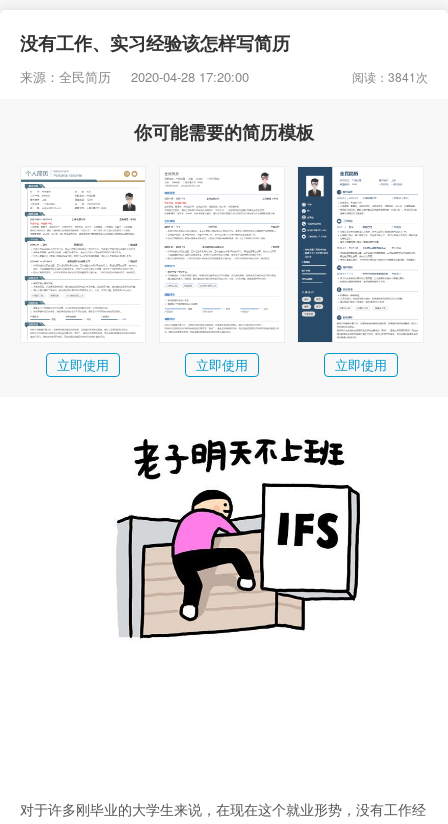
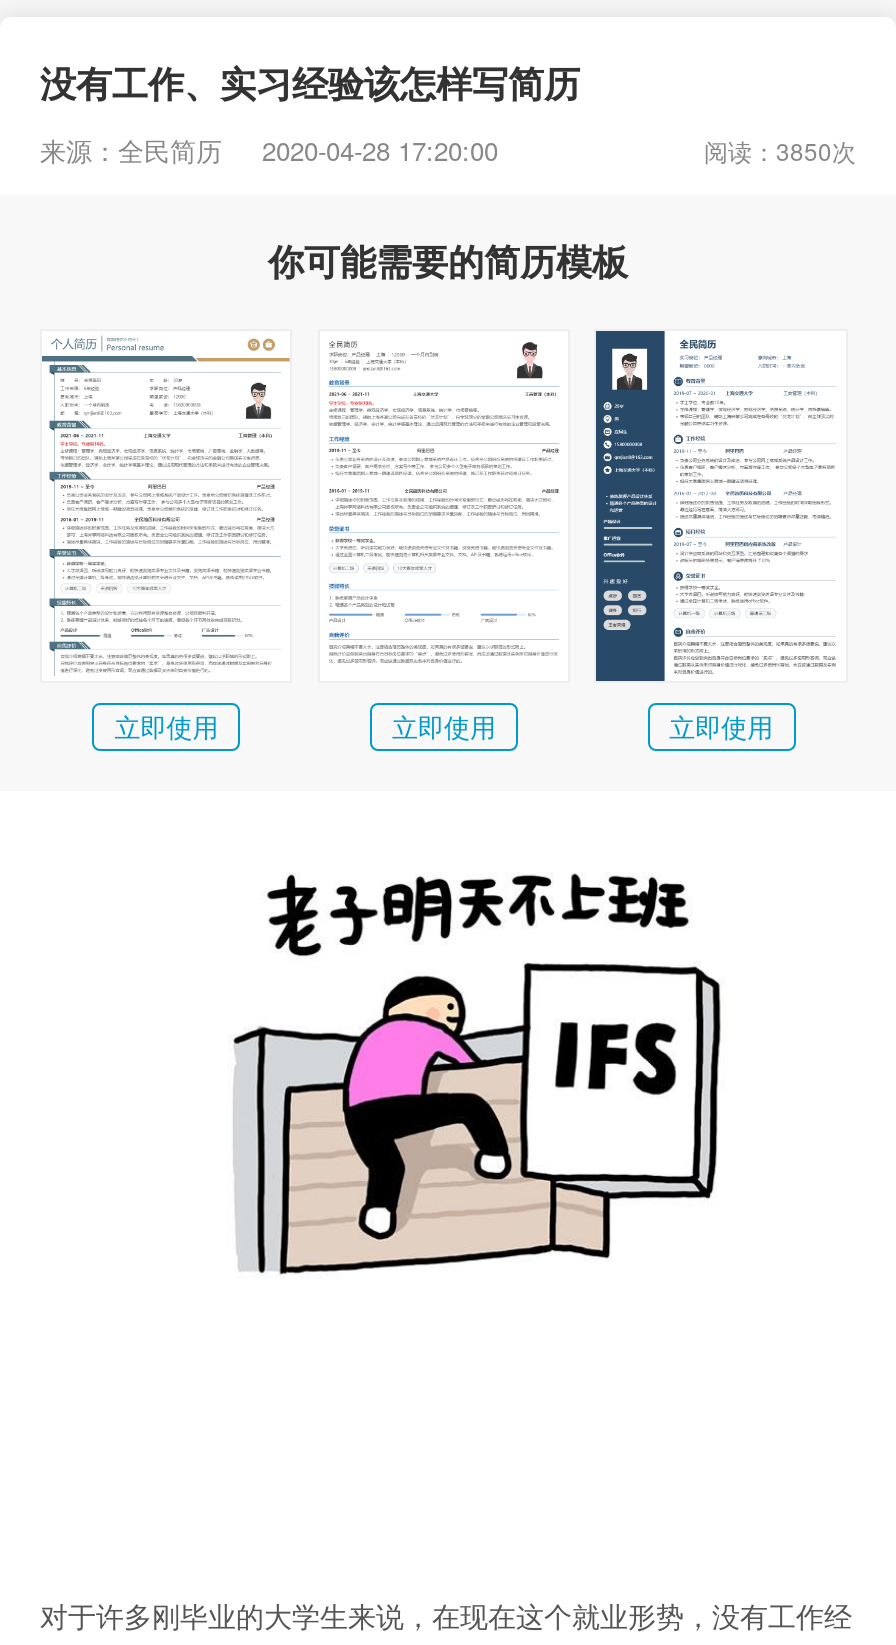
[352,68,428,85] 阅读：3841次 -> [704,133,856,167] 阅读：3850次

